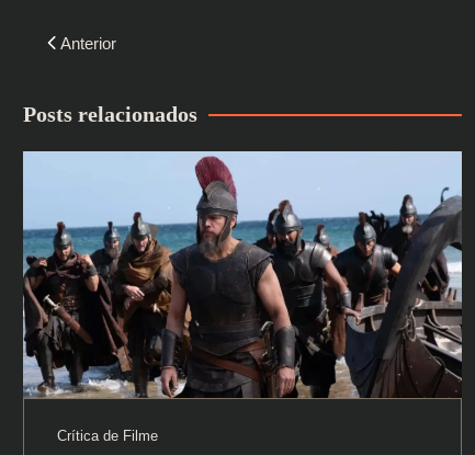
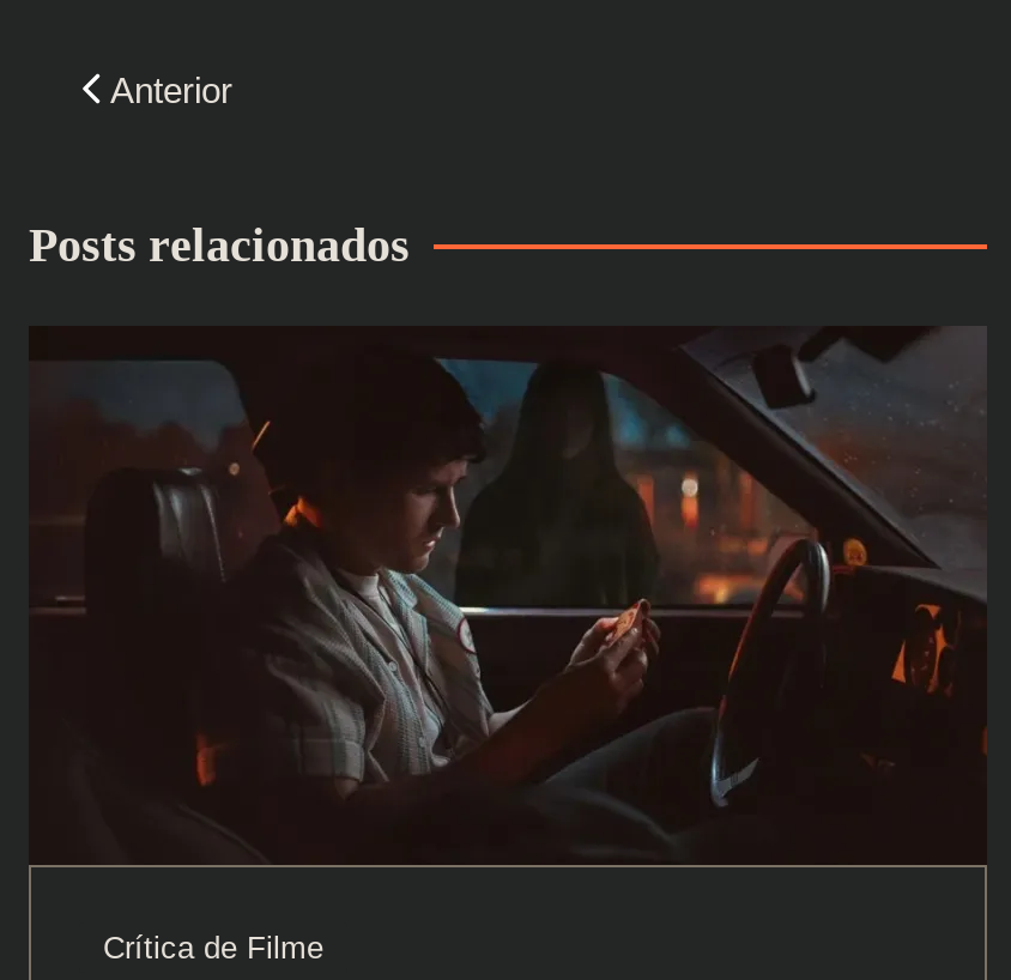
[22,150,463,399] [image] -> [26,323,989,865] [image]

